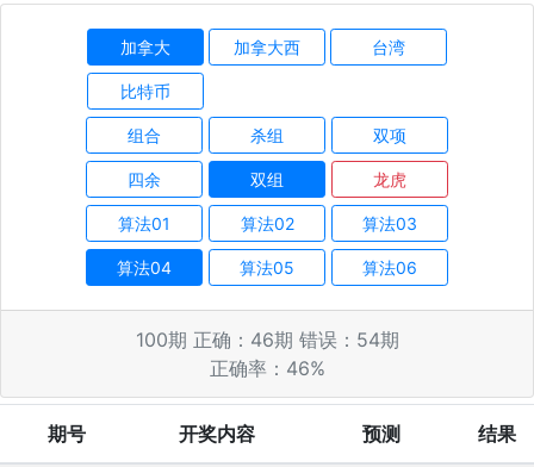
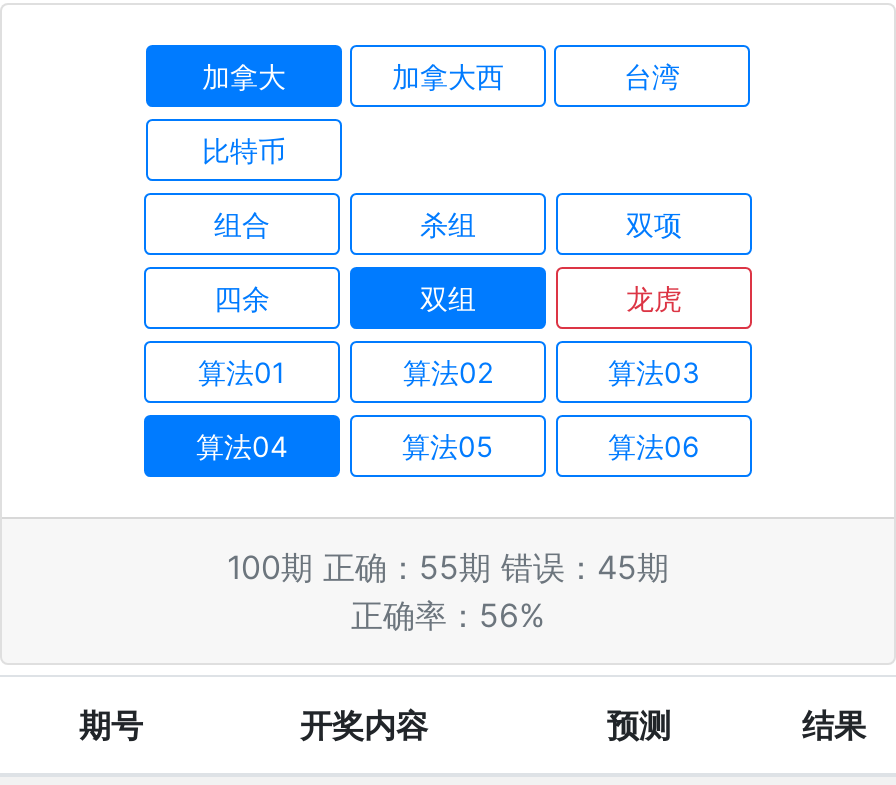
[135,327,399,351] 100期 正确：46期 错误：54期 -> [227,547,669,587] 100期 正确：55期 错误：45期
[209,356,325,379] 正确率：46% -> [351,595,545,635] 正确率：56%

